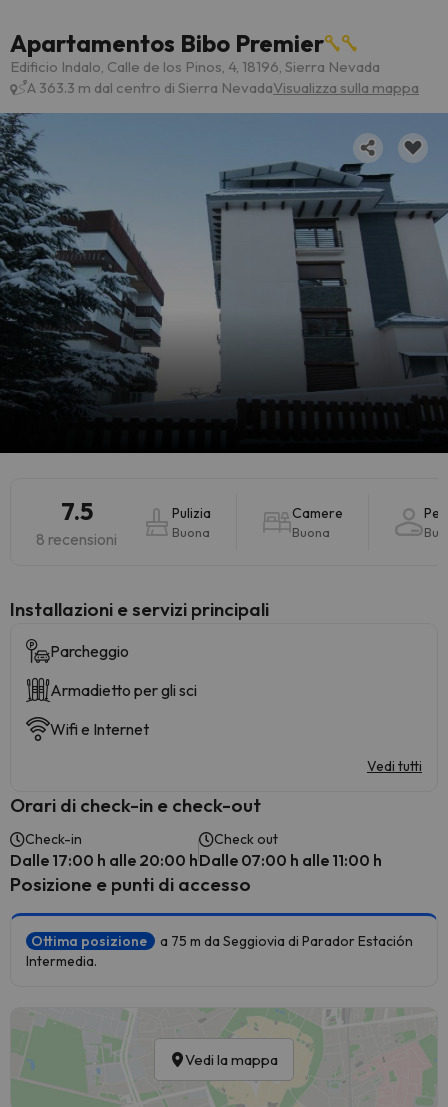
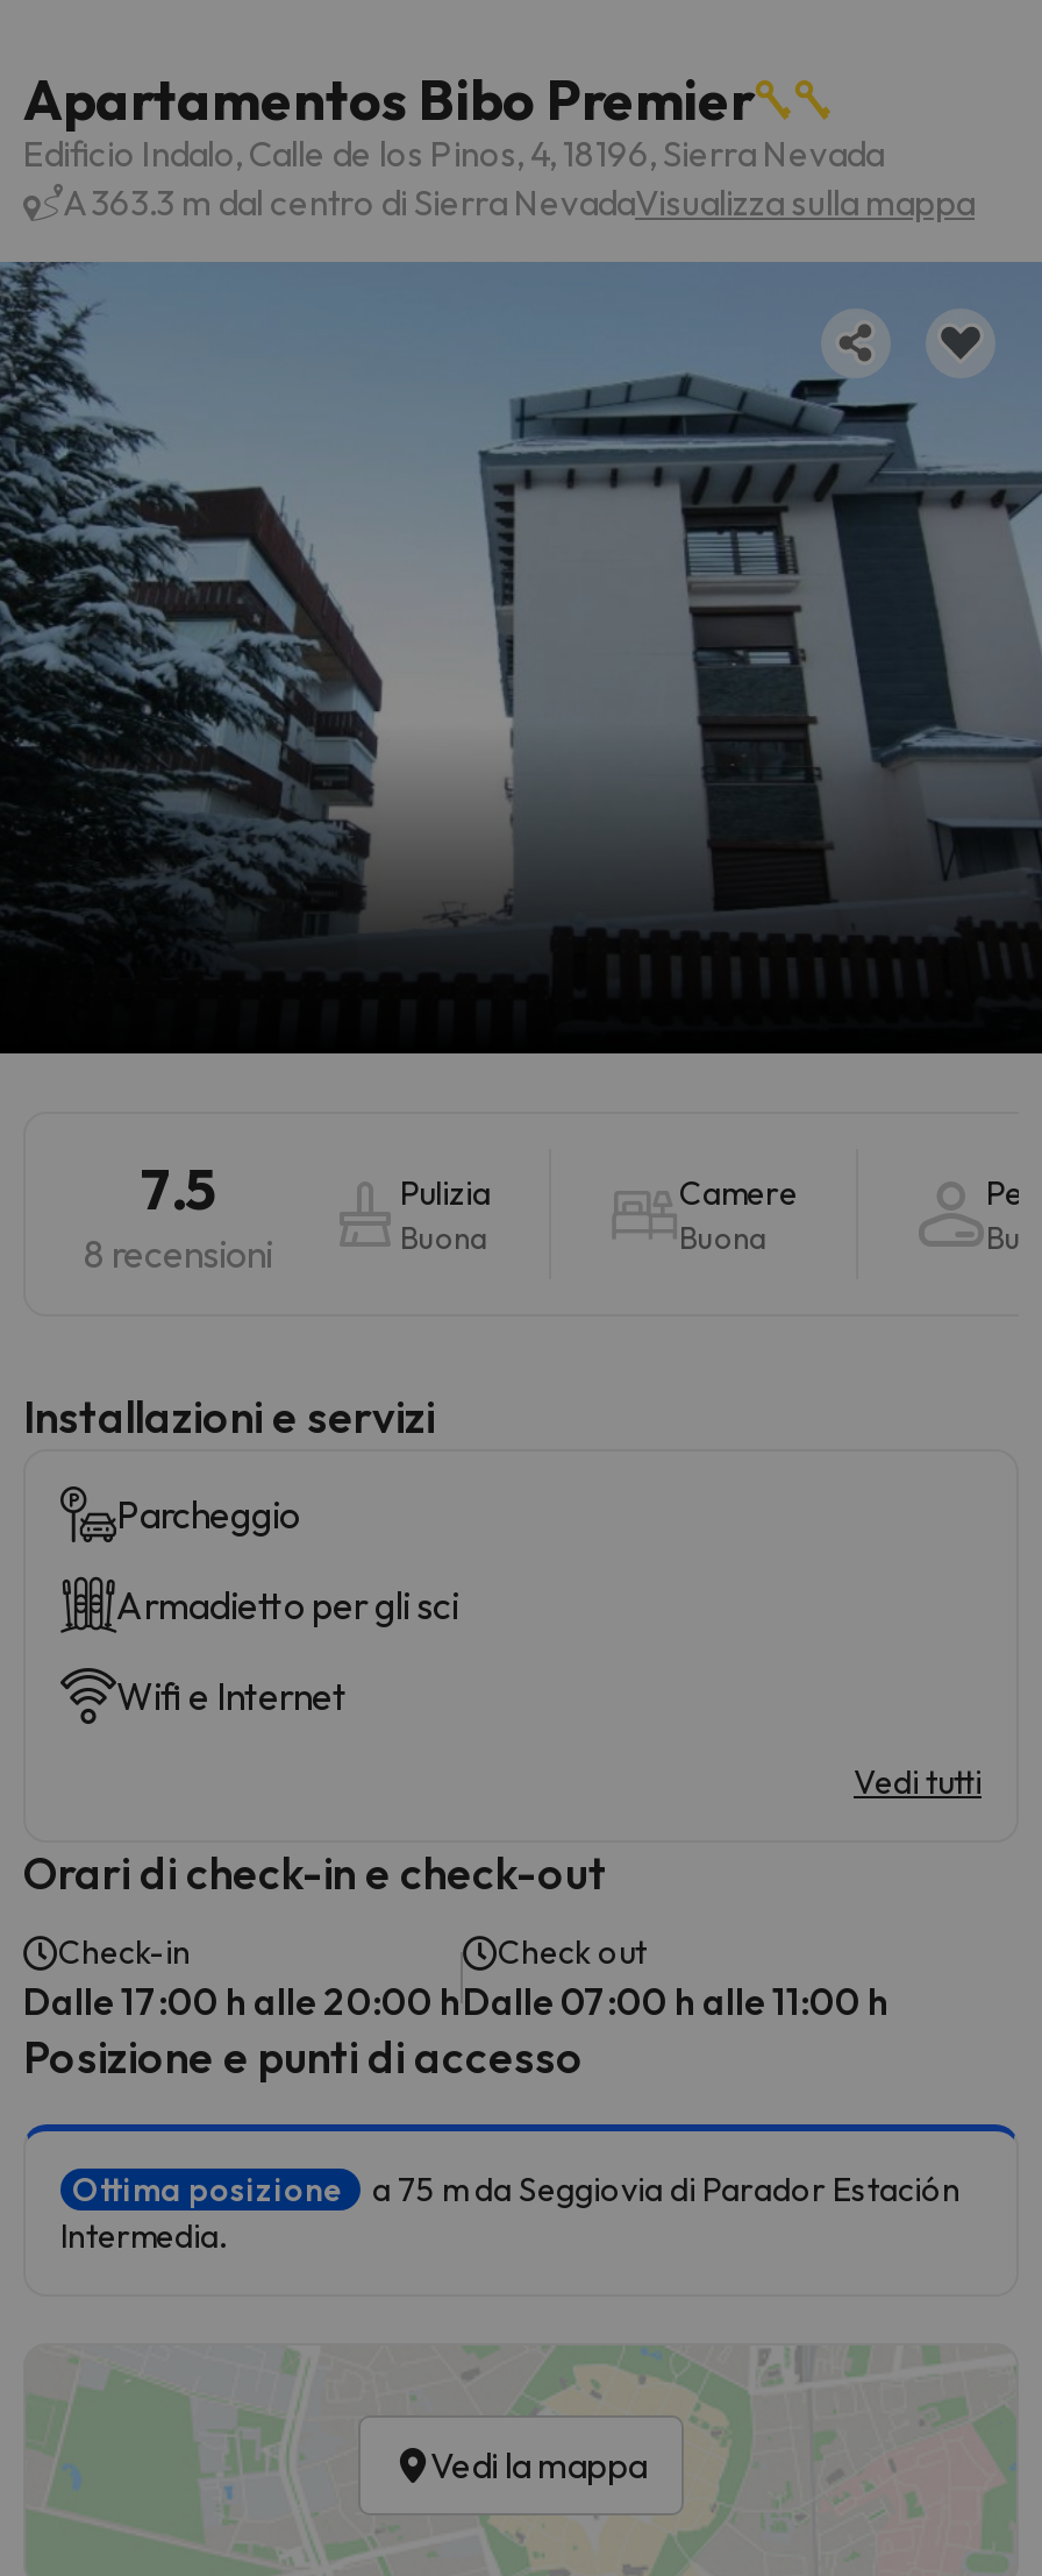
[10,597,269,621] Installazioni e servizi principali -> [23,1389,435,1445] Installazioni e servizi

